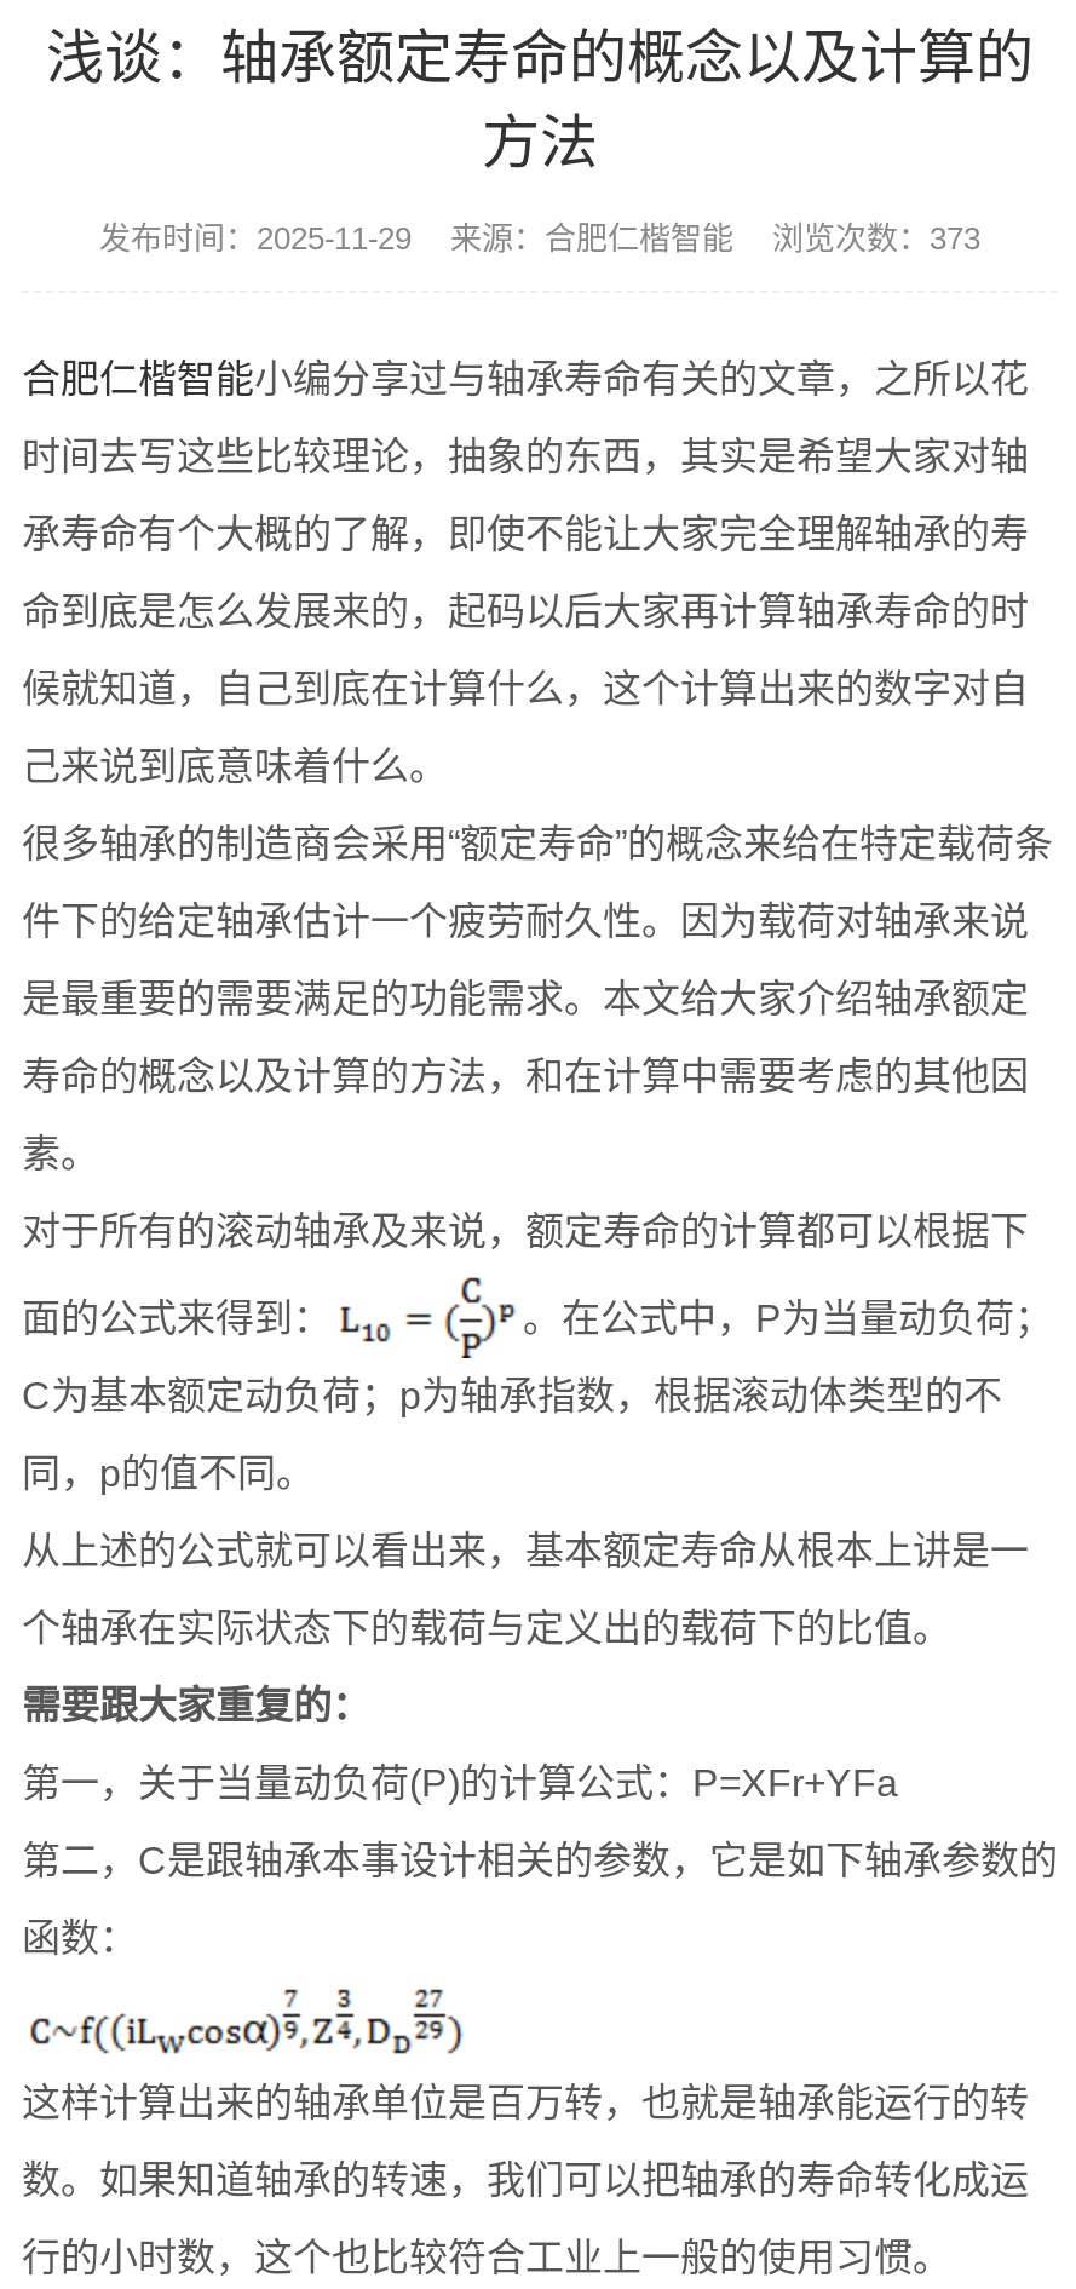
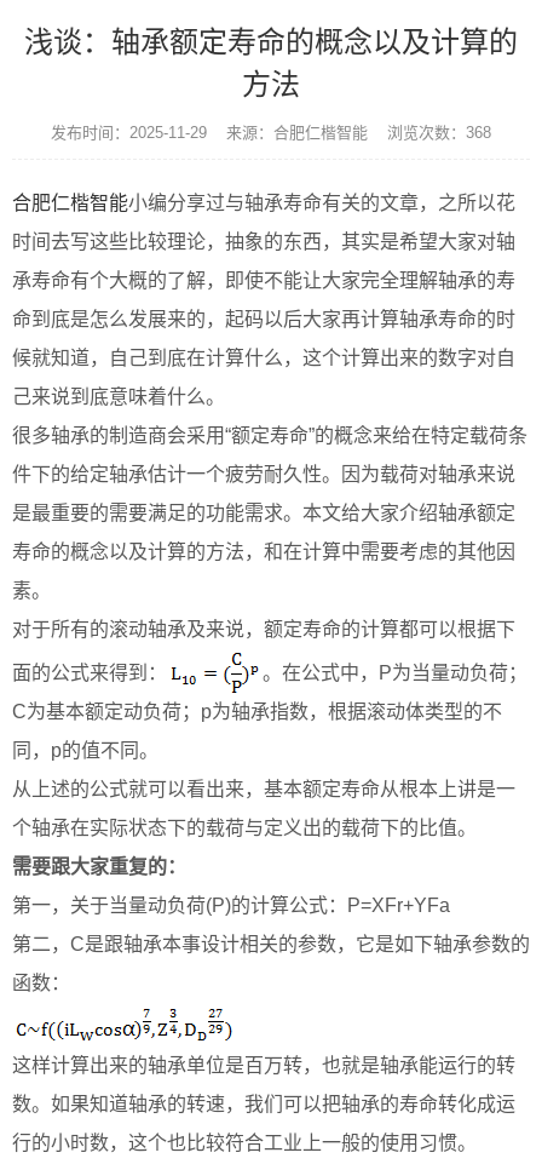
[99,220,980,257] 发布时间：2025-11-29 来源：合肥仁楷智能 浏览次数：373 -> [51,124,491,142] 发布时间：2025-11-29 来源：合肥仁楷智能 浏览次数：368

